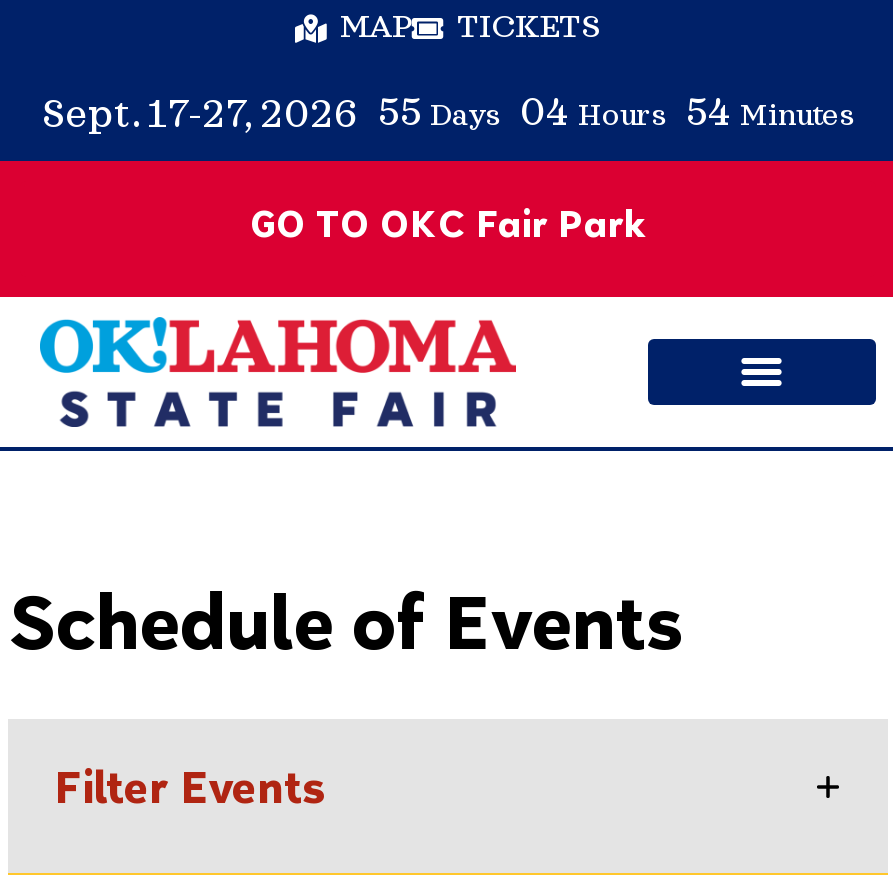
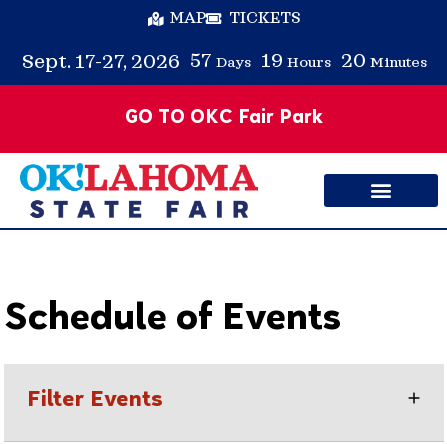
[42,95,854,133] Sept. 17-27, 2026 55 Days 04 Hours 54 Minutes -> [21,52,426,71] Sept. 17-27, 2026 57 Days 19 Hours 20 Minutes

